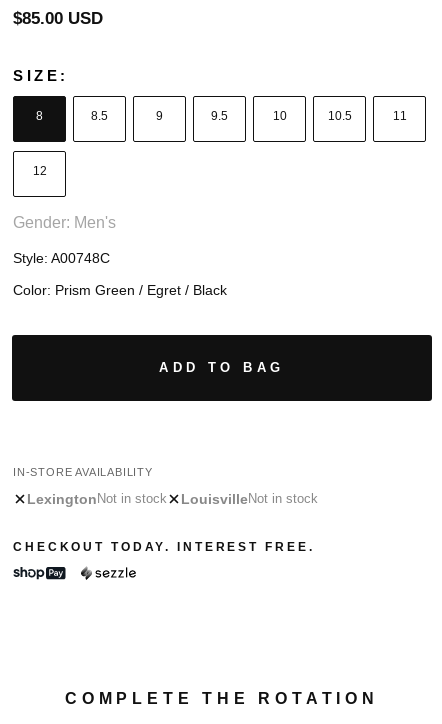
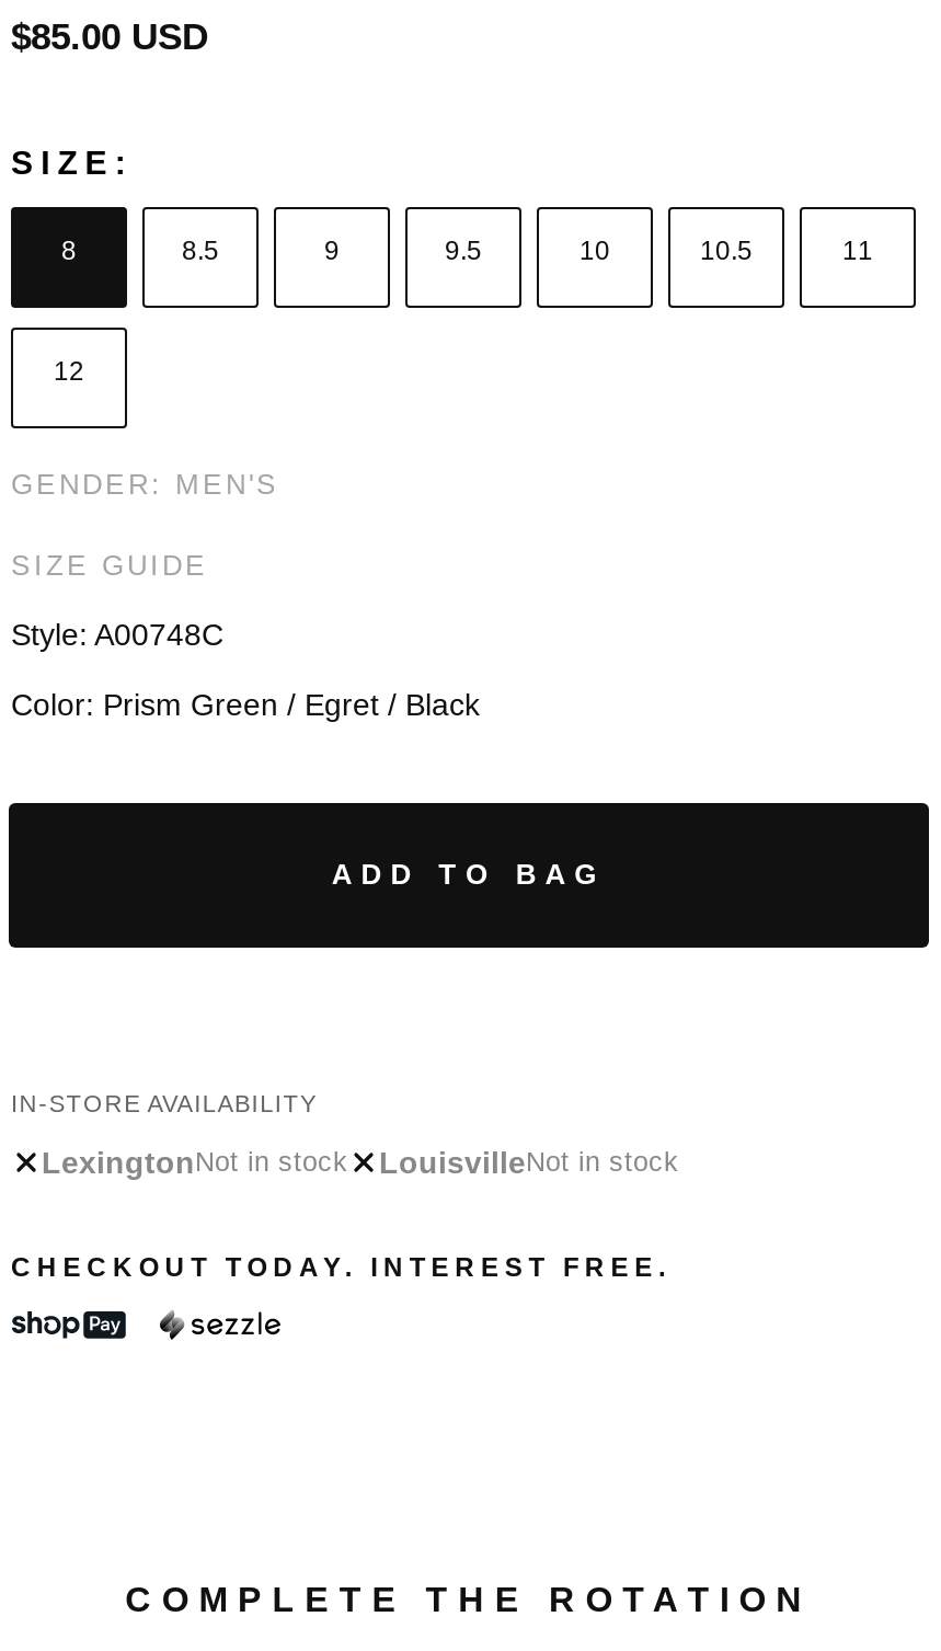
[13,214,116,231] Gender: Men's -> [11,467,279,581] GENDER: MEN'S | SIZE GUIDE

